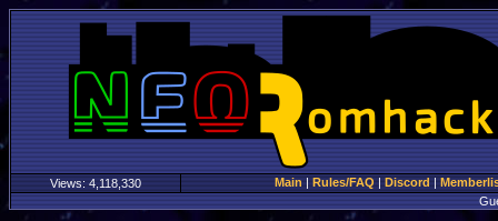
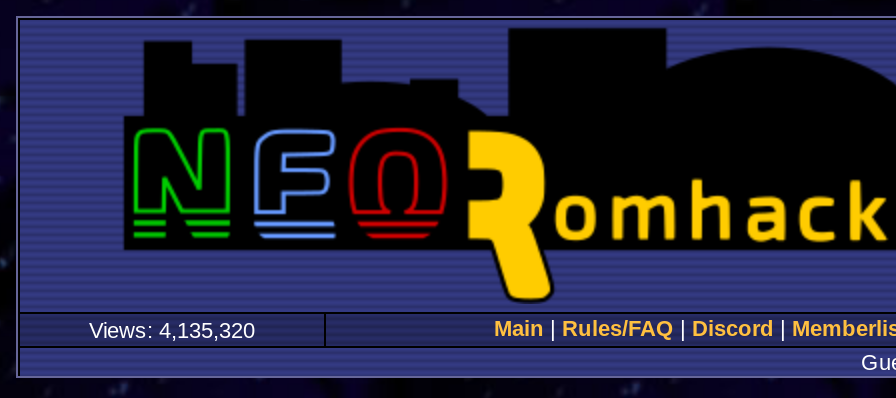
[50,177,141,190] Views: 4,118,330 -> [89,318,255,342] Views: 4,135,320

